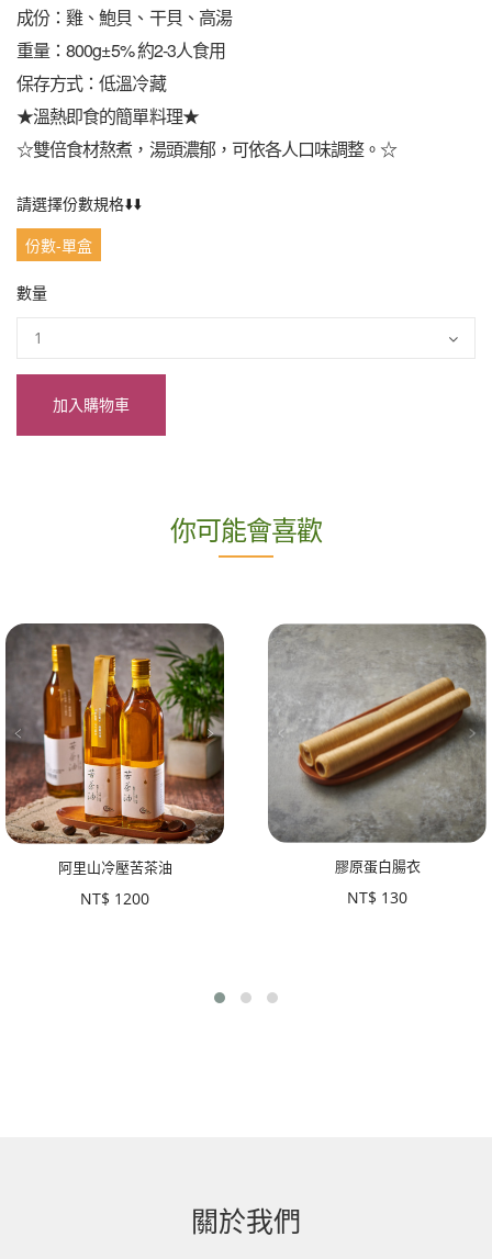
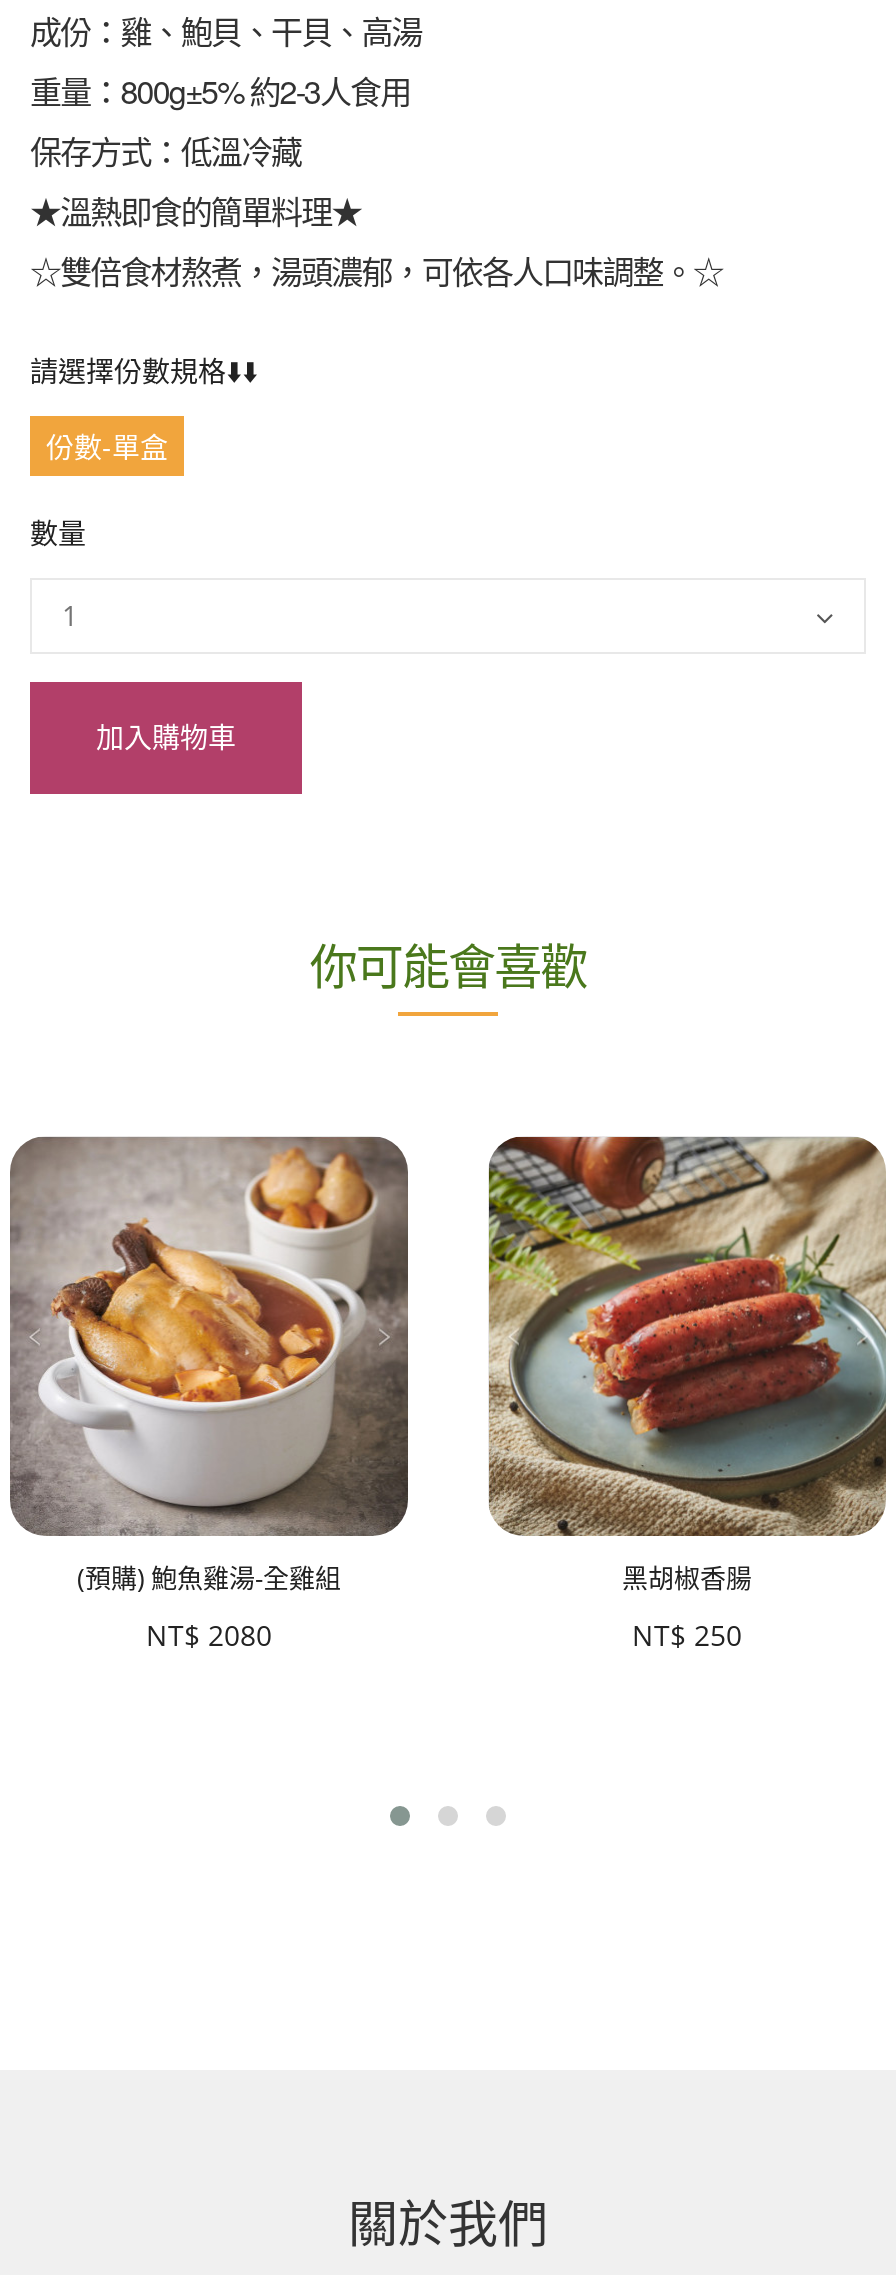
[5,623,224,877] [image] | 阿里山冷壓苦茶油 -> [8,1136,410,1595] [image] | (預購) 鮑魚雞湯-全雞組
[268,623,487,876] [image] | 膠原蛋白腸衣 -> [488,1136,888,1595] [image] | 黑胡椒香腸
[80,888,149,909] NT$ 1200 -> [146,1615,272,1653] NT$ 2080
[347,887,407,908] NT$ 130 -> [632,1615,742,1653] NT$ 250

